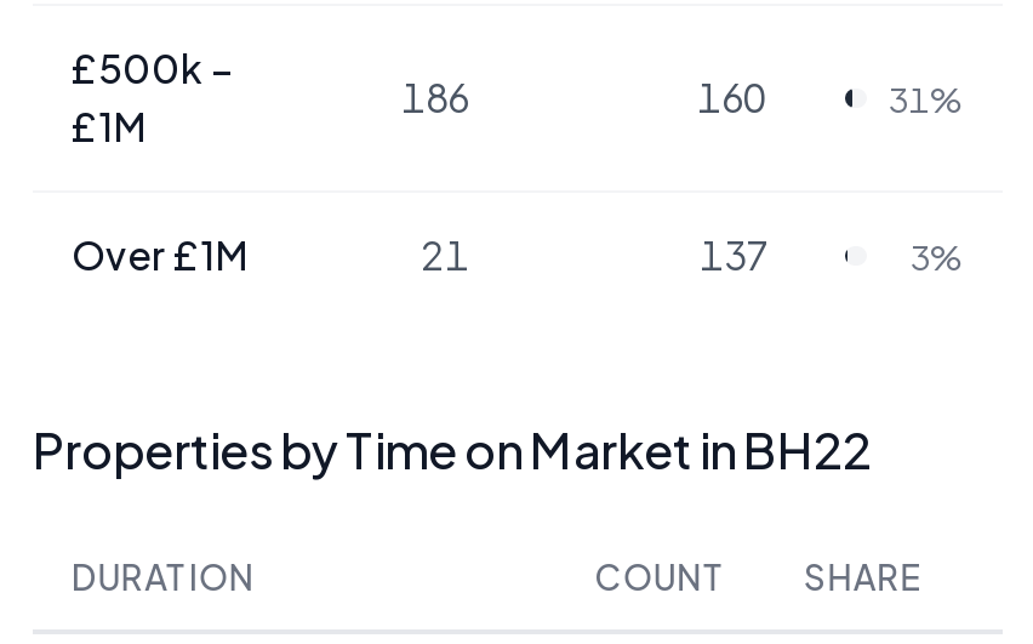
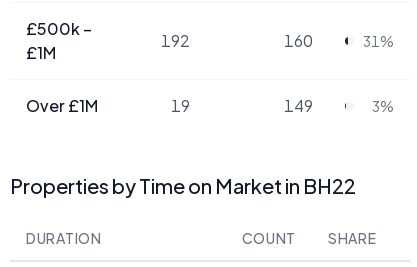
[401,72,469,122] 186 -> [161,30,190,51] 192
[421,229,469,280] 21 -> [171,95,190,116] 19
[700,229,767,280] 137 -> [284,95,313,116] 149

